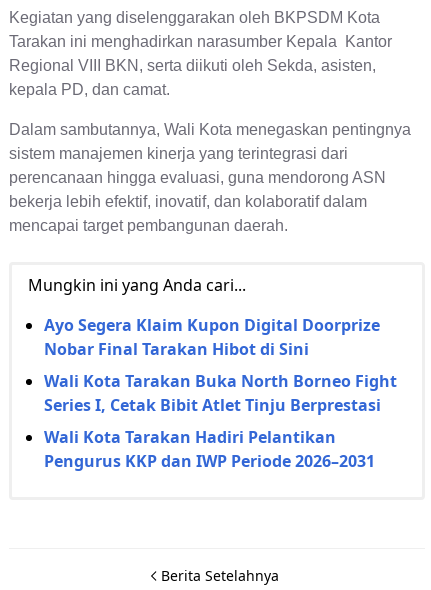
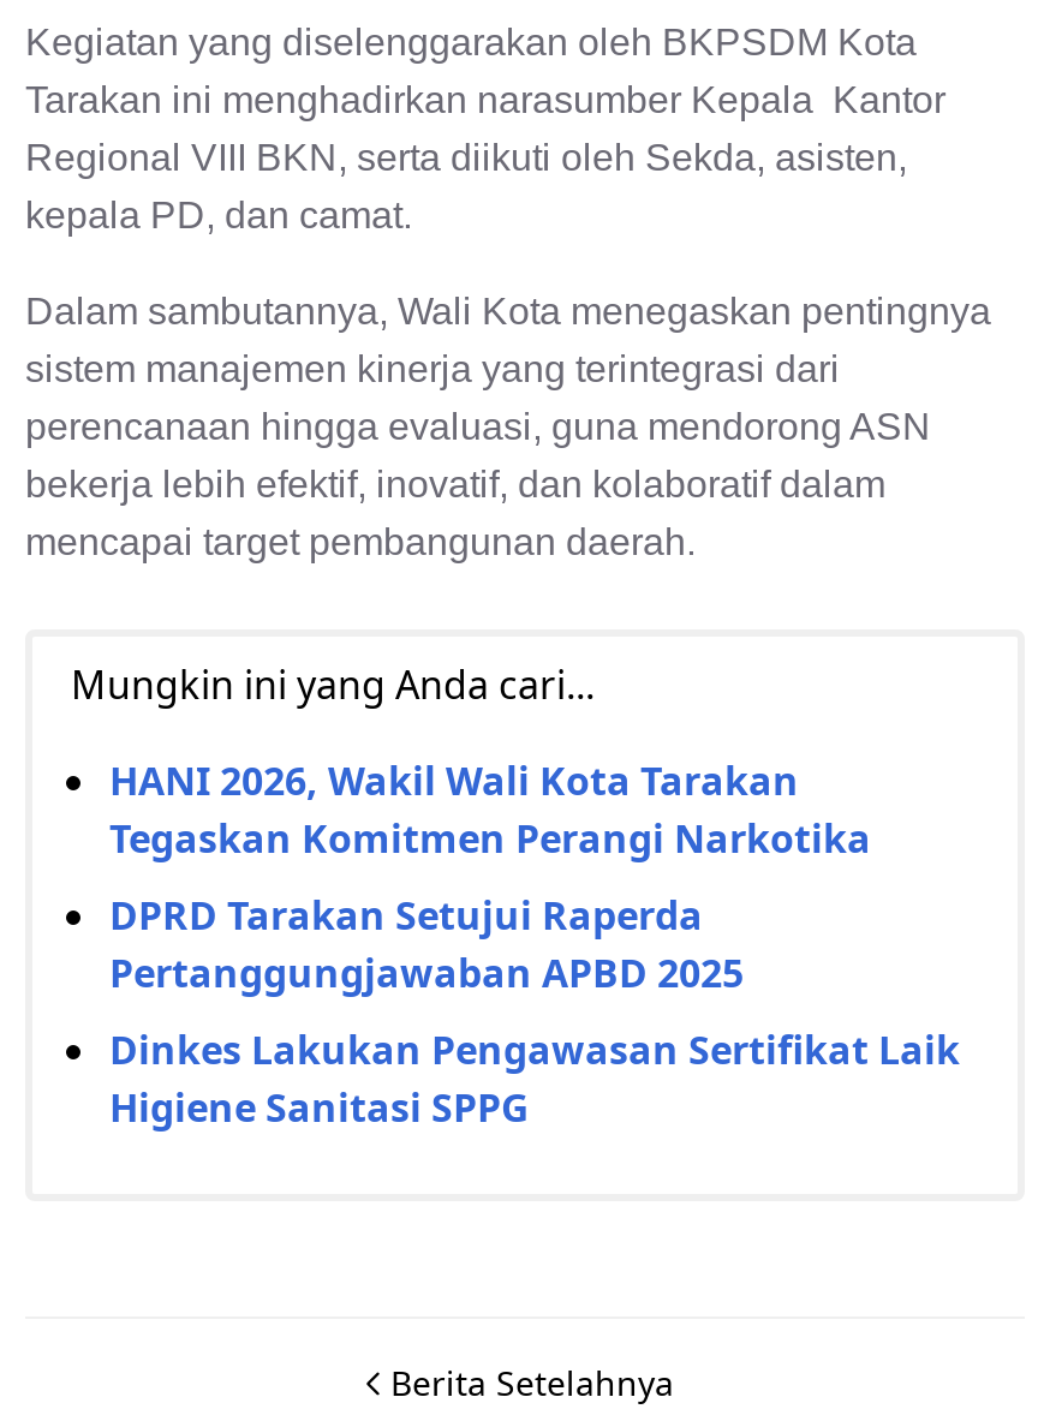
[44,314,380,360] Ayo Segera Klaim Kupon Digital Doorprize | Nobar Final Tarakan Hibot di Sini -> [109,754,871,864] HANI 2026, Wakil Wali Kota Tarakan | Tegaskan Komitmen Perangi Narkotika
[44,370,397,416] Wali Kota Tarakan Buka North Borneo Fight | Series I, Cetak Bibit Atlet Tinju Berprestasi -> [109,888,744,999] DPRD Tarakan Setujui Raperda | Pertanggungjawaban APBD 2025
[44,426,375,472] Wali Kota Tarakan Hadiri Pelantikan | Pengurus KKP dan IWP Periode 2026–2031 -> [109,1023,960,1133] Dinkes Lakukan Pengawasan Sertifikat Laik | Higiene Sanitasi SPPG

